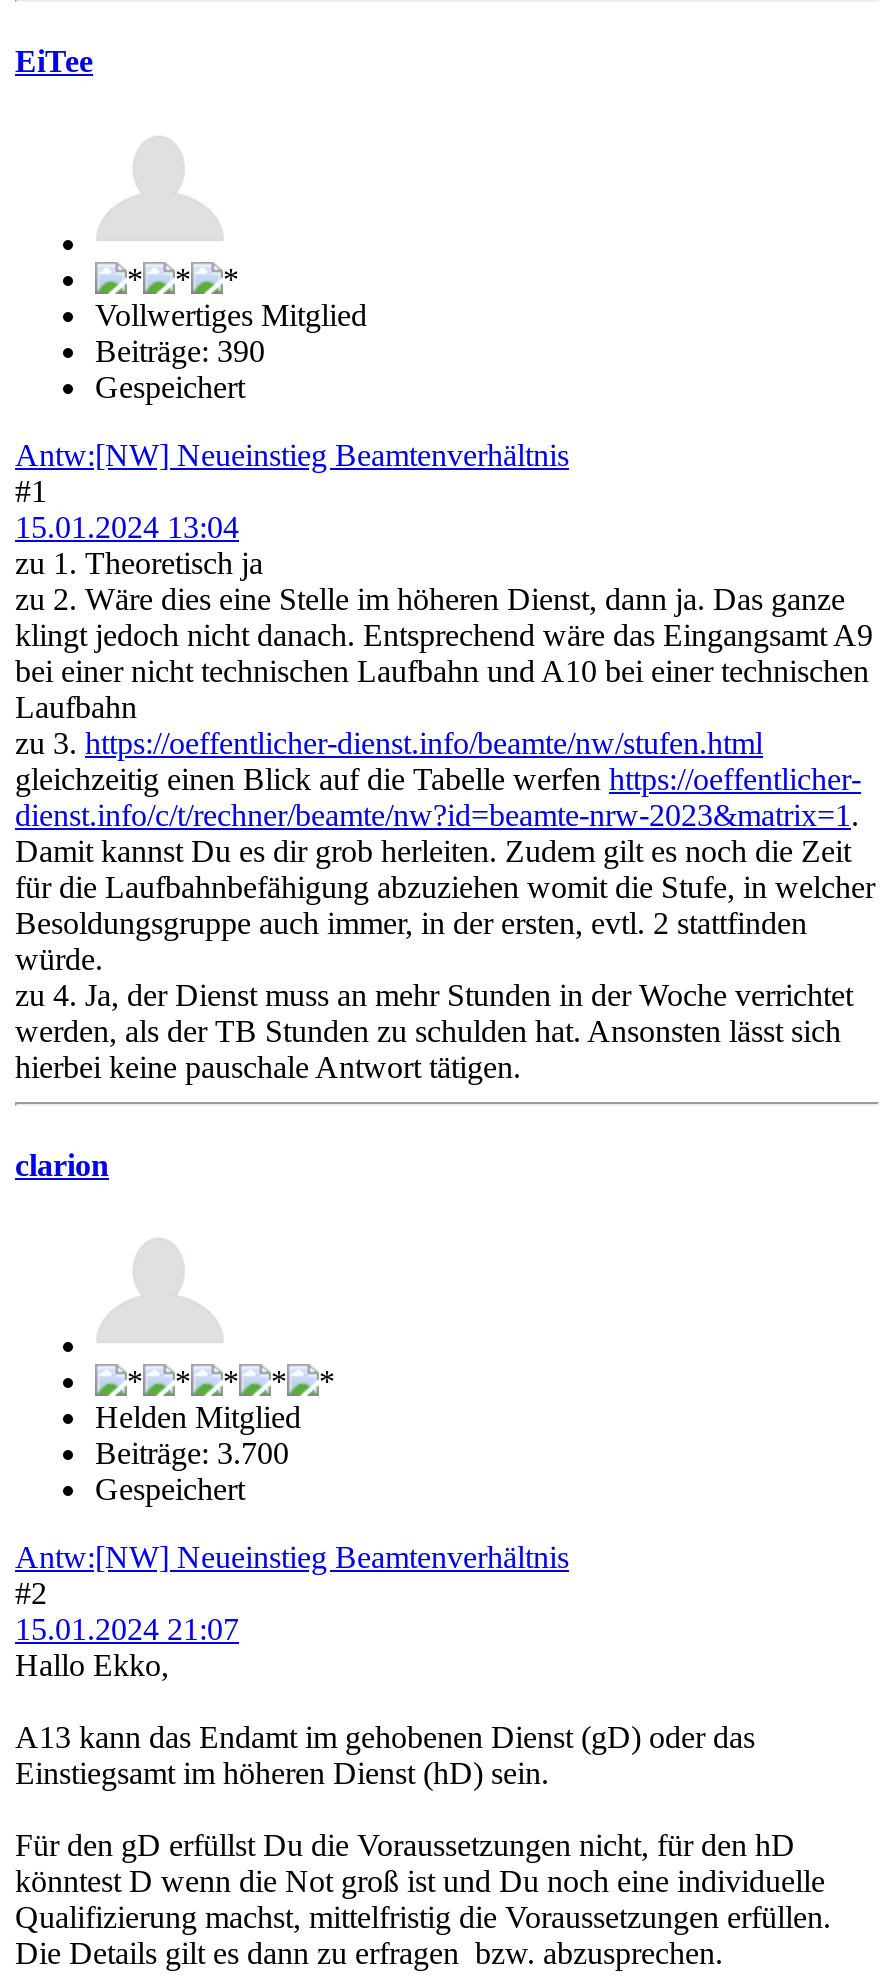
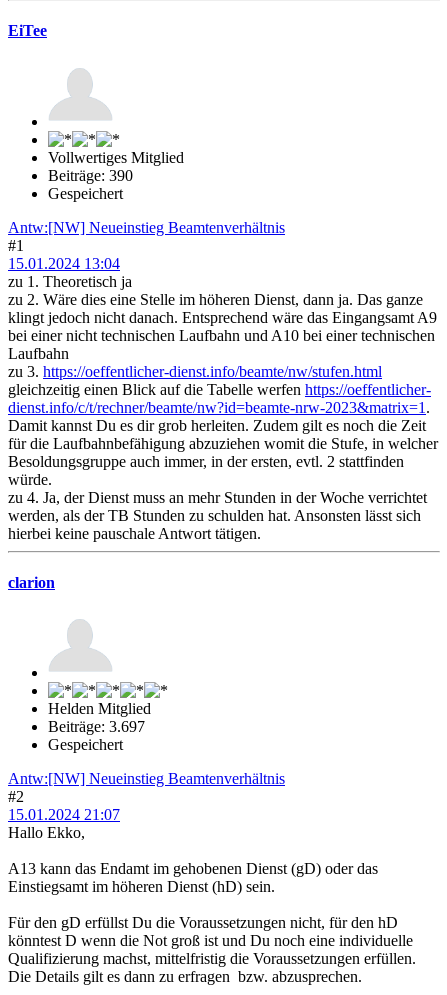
[95,1437,289,1471] Beiträge: 3.700 -> [48,718,145,735] Beiträge: 3.697

